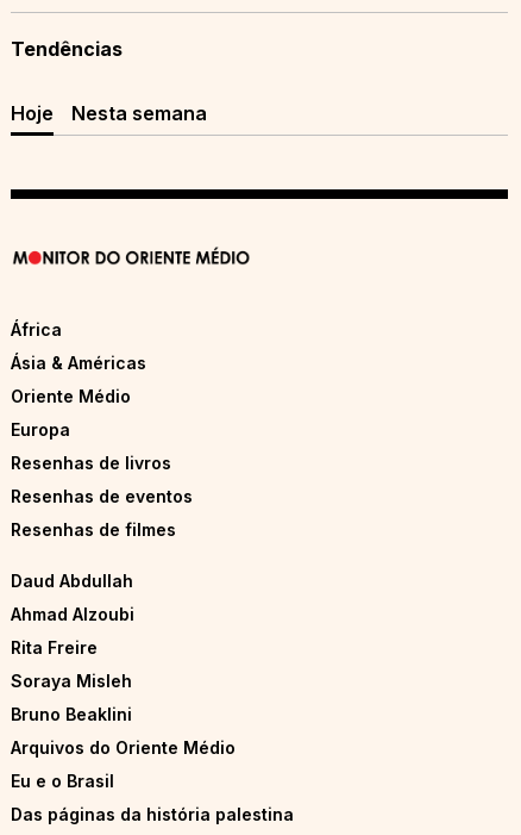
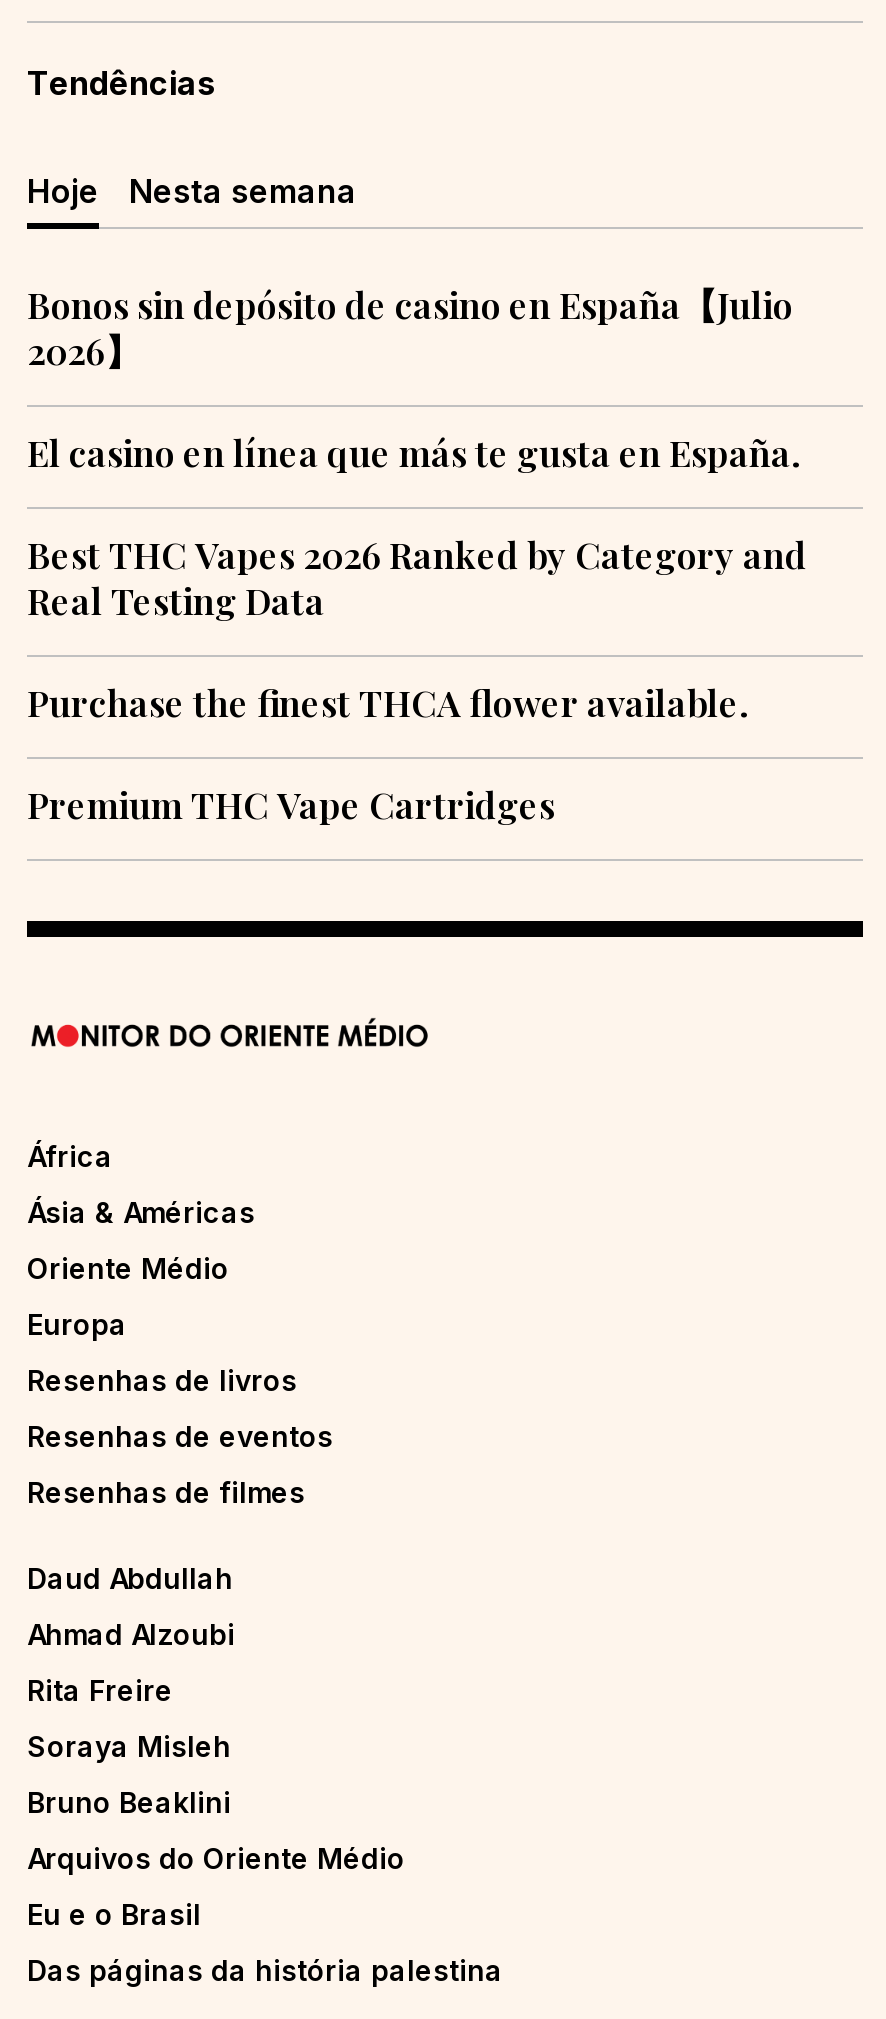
none -> [27,281,807,829] Bonos sin depósito de casino en España【Julio | 2026】 | El casino en línea que más te gusta en España. | Best THC Vapes 2026 Ranked by Category and | Real Testing Data | Purchase the finest THCA flower available. | Premium THC Vape Cartridges

